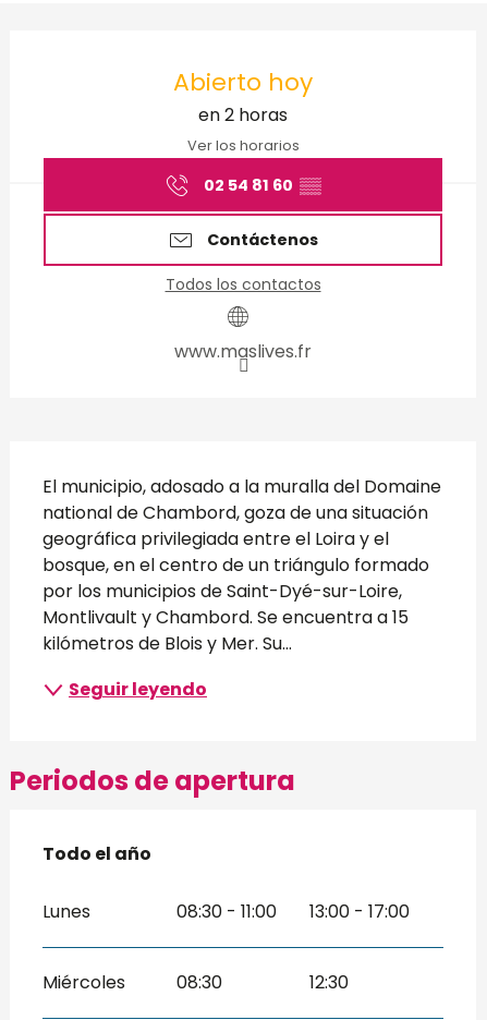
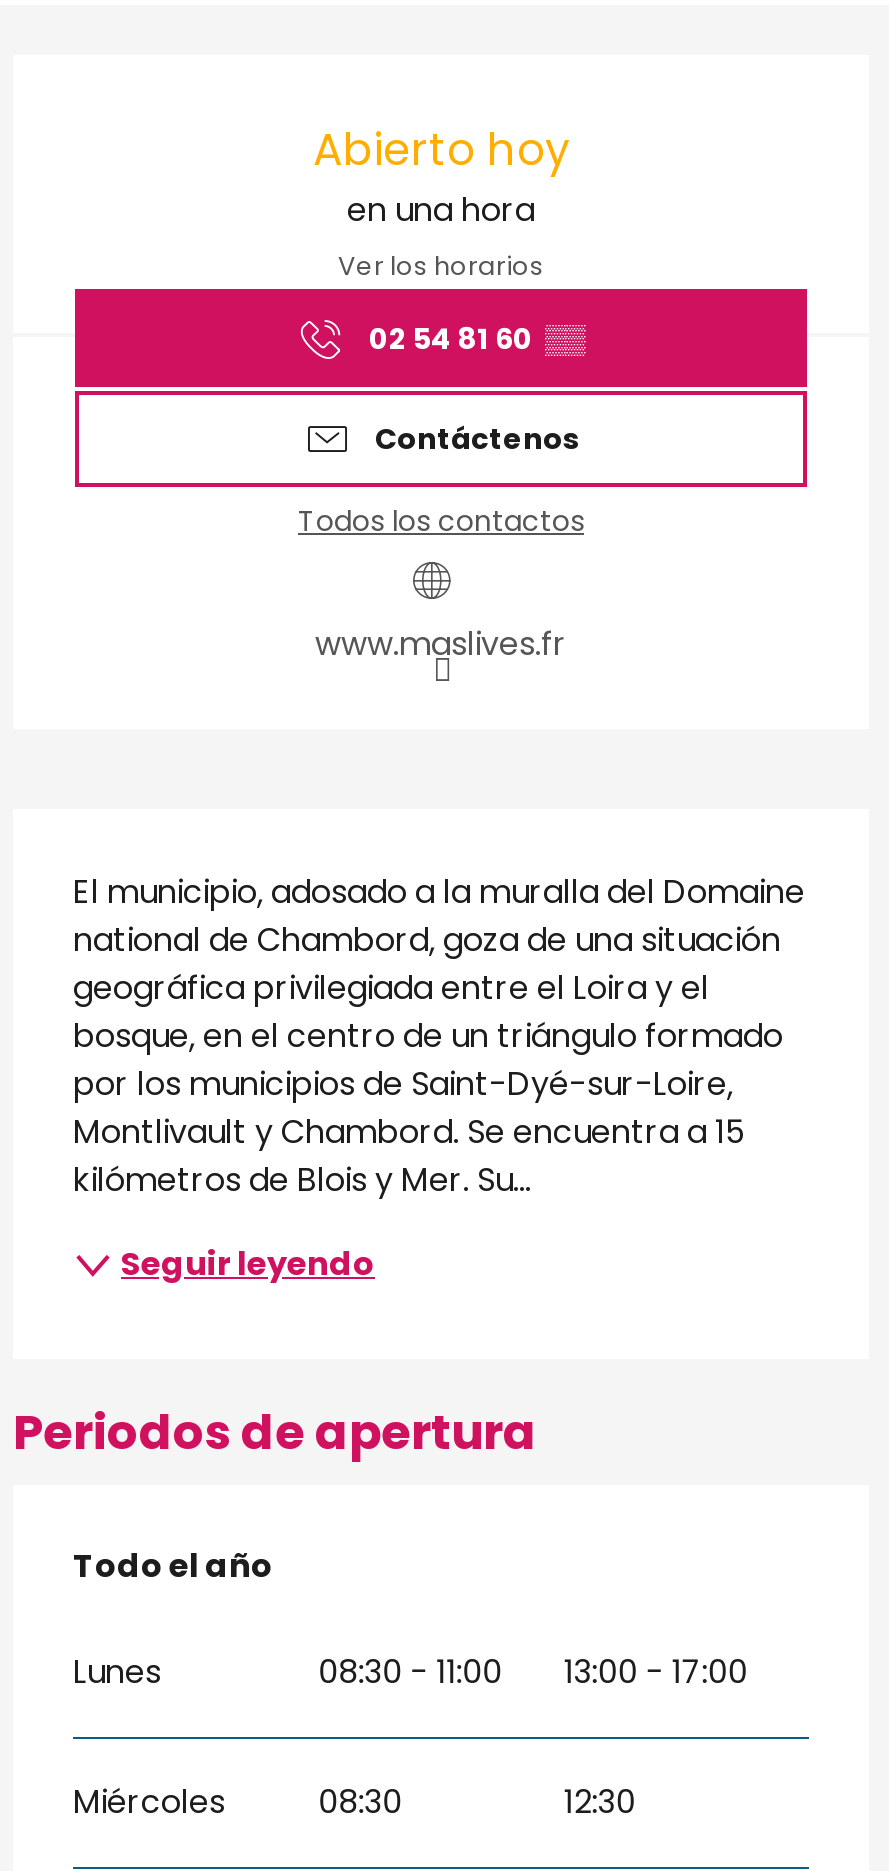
[198,102,288,127] en 2 horas -> [347,187,535,233] en una hora

